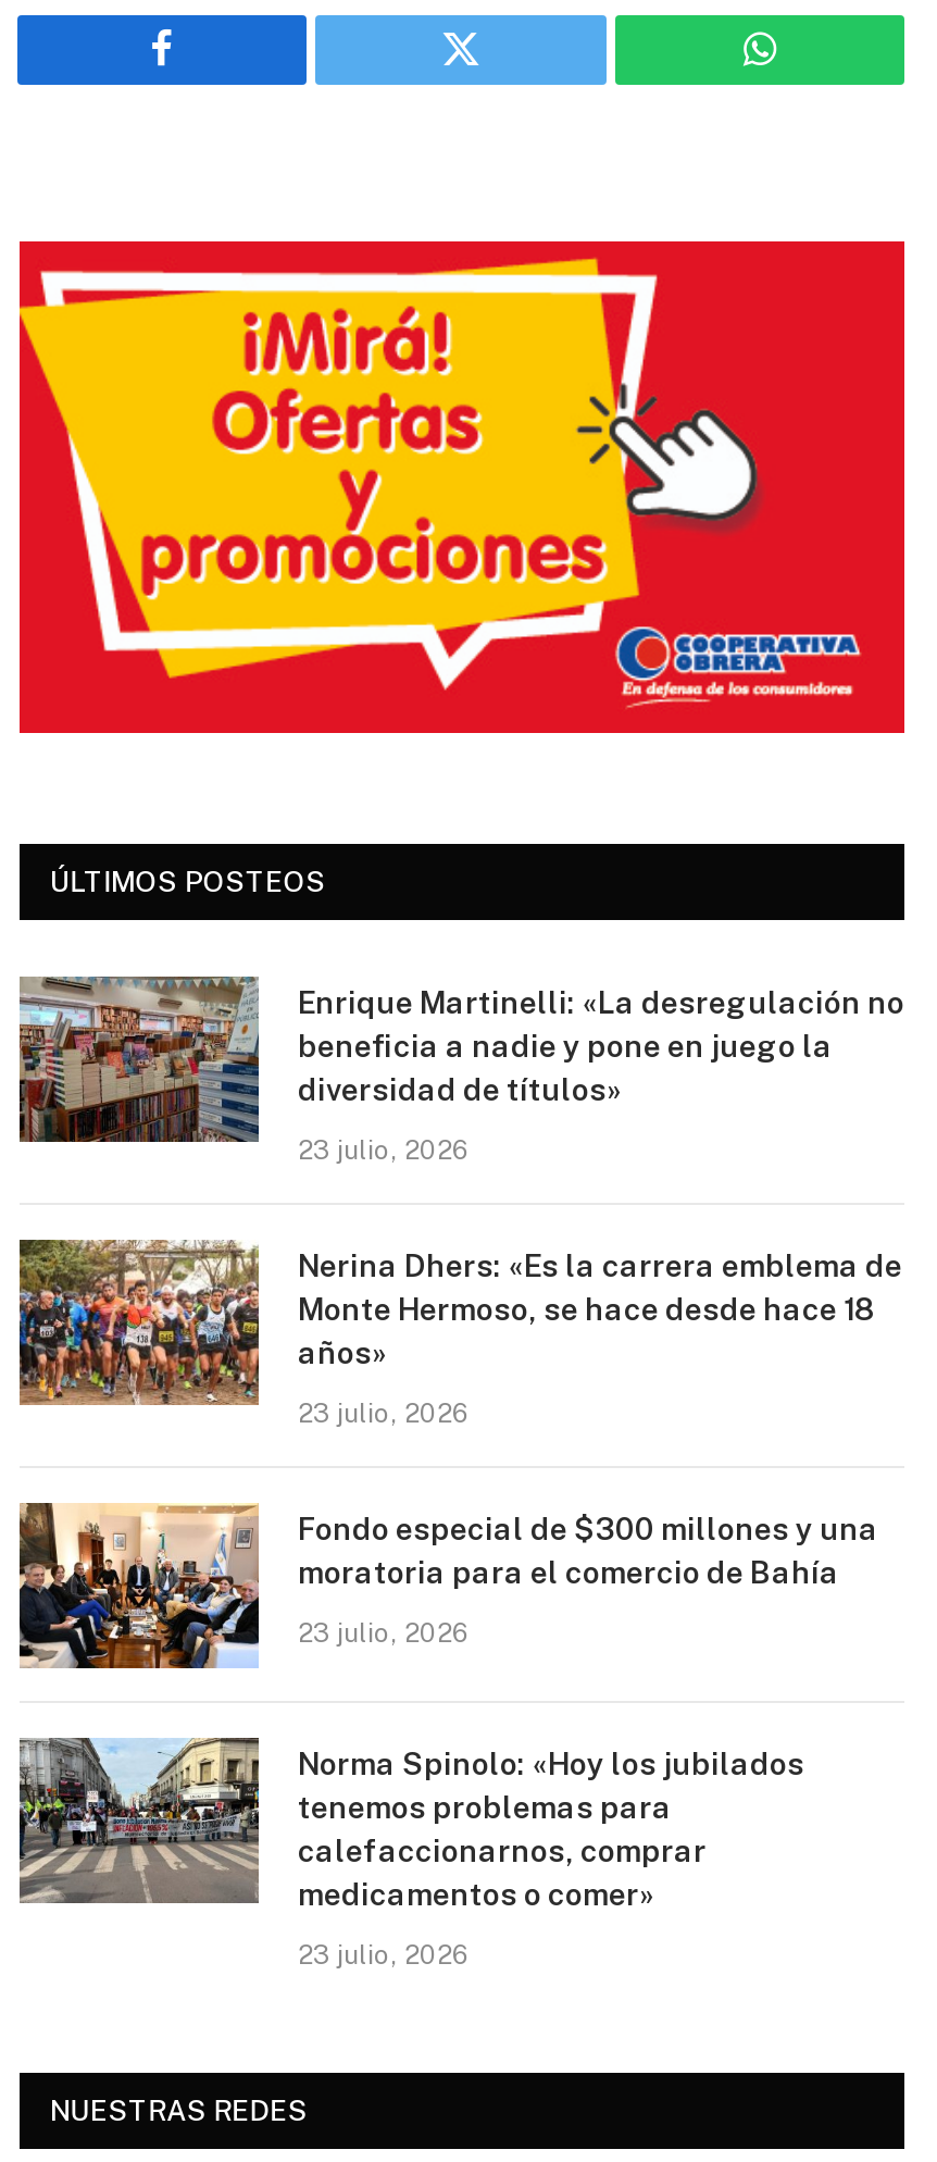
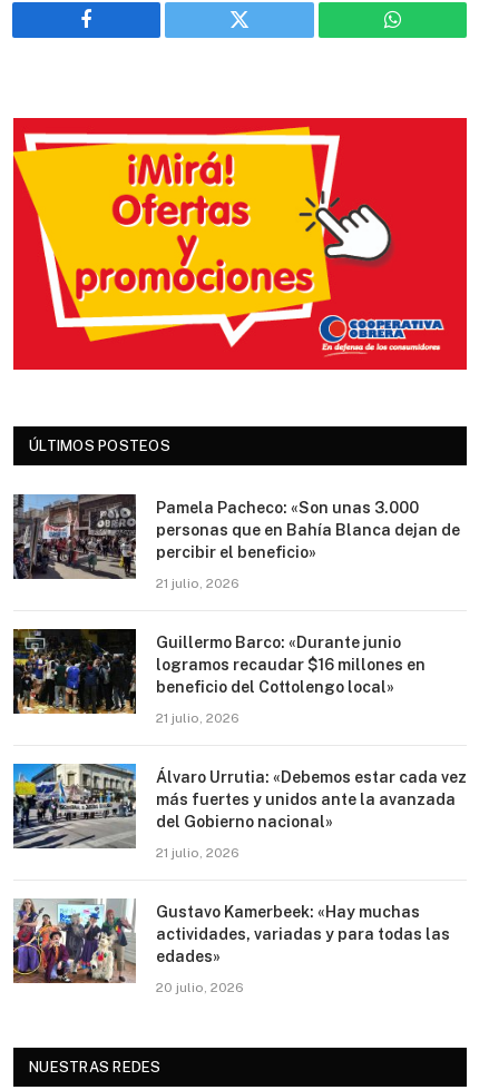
[20,974,904,1142] [image] | Enrique Martinelli: «La desregulación no | beneficia a nadie y pone en juego la | diversidad de títulos» -> [13,493,460,579] [image] | Pamela Pacheco: «Son unas 3.000 | personas que en Bahía Blanca dejan de | percibir el beneficio»
[298,1136,470,1167] 23 julio, 2026 -> [156,576,239,592] 21 julio, 2026
[17,1238,902,1407] [image] | Nerina Dhers: «Es la carrera emblema de | Monte Hermoso, se hace desde hace 18 | años» -> [12,628,426,715] [image] | Guillermo Barco: «Durante junio | logramos recaudar $16 millones en | beneficio del Cottolengo local»
[298,1399,470,1430] 23 julio, 2026 -> [156,711,239,726] 21 julio, 2026
[17,1501,878,1670] [image] | Fondo especial de $300 millones y una | moratoria para el comercio de Bahía -> [12,763,467,850] [image] | Álvaro Urrutia: «Debemos estar cada vez | más fuertes y unidos ante la avanzada | del Gobierno nacional»
[298,1619,470,1650] 23 julio, 2026 -> [156,846,239,861] 21 julio, 2026
[17,1736,804,1931] [image] | Norma Spinolo: «Hoy los jubilados | tenemos problemas para | calefaccionarnos, comprar | medicamentos o comer» -> [12,884,450,984] [image] | Gustavo Kamerbeek: «Hay muchas | actividades, variadas y para todas las | edades»
[298,1941,470,1971] 23 julio, 2026 -> [156,980,244,996] 20 julio, 2026

